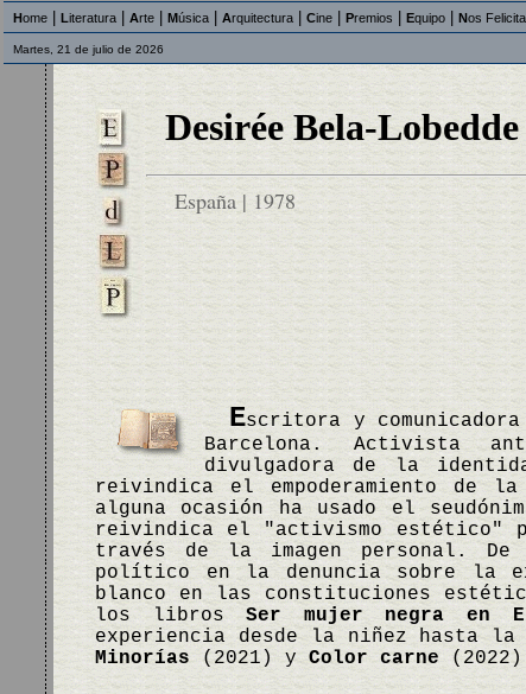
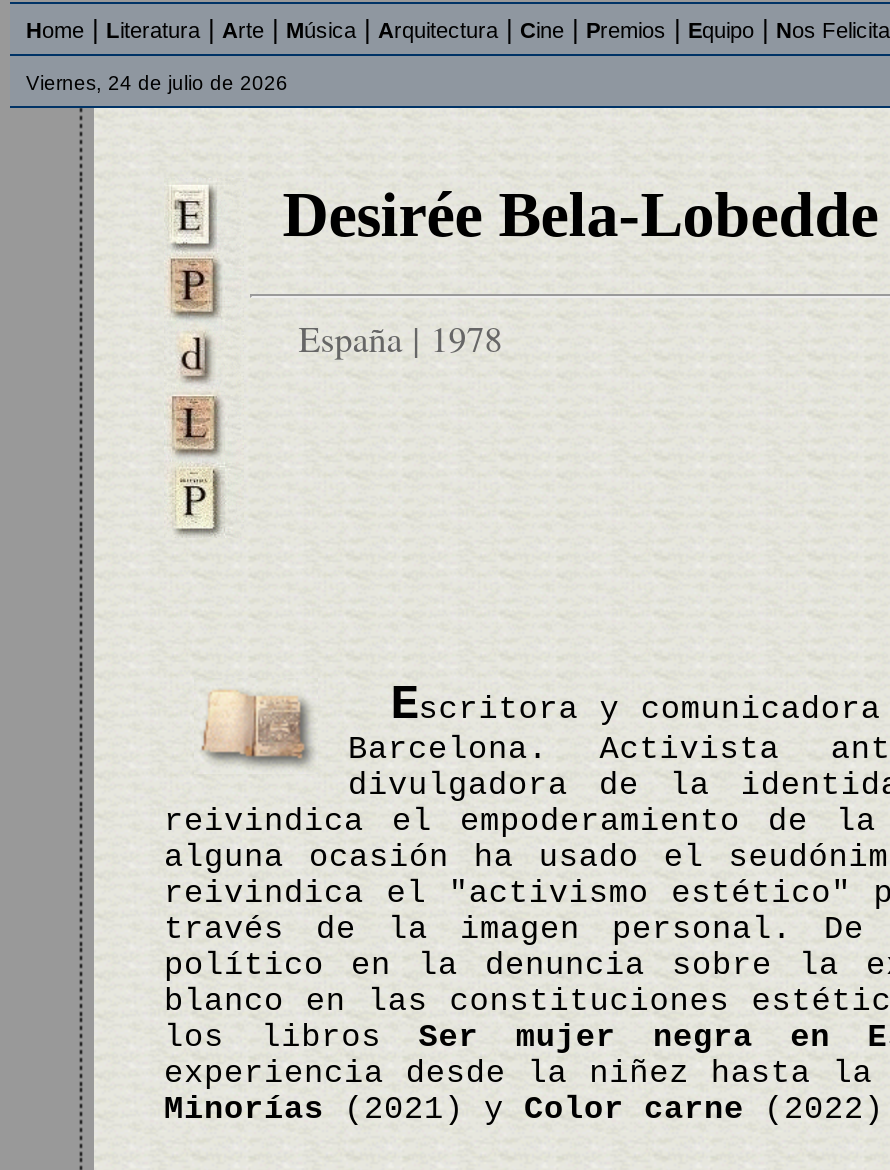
[13,43,164,56] Martes, 21 de julio de 2026 -> [26,72,288,94] Viernes, 24 de julio de 2026

